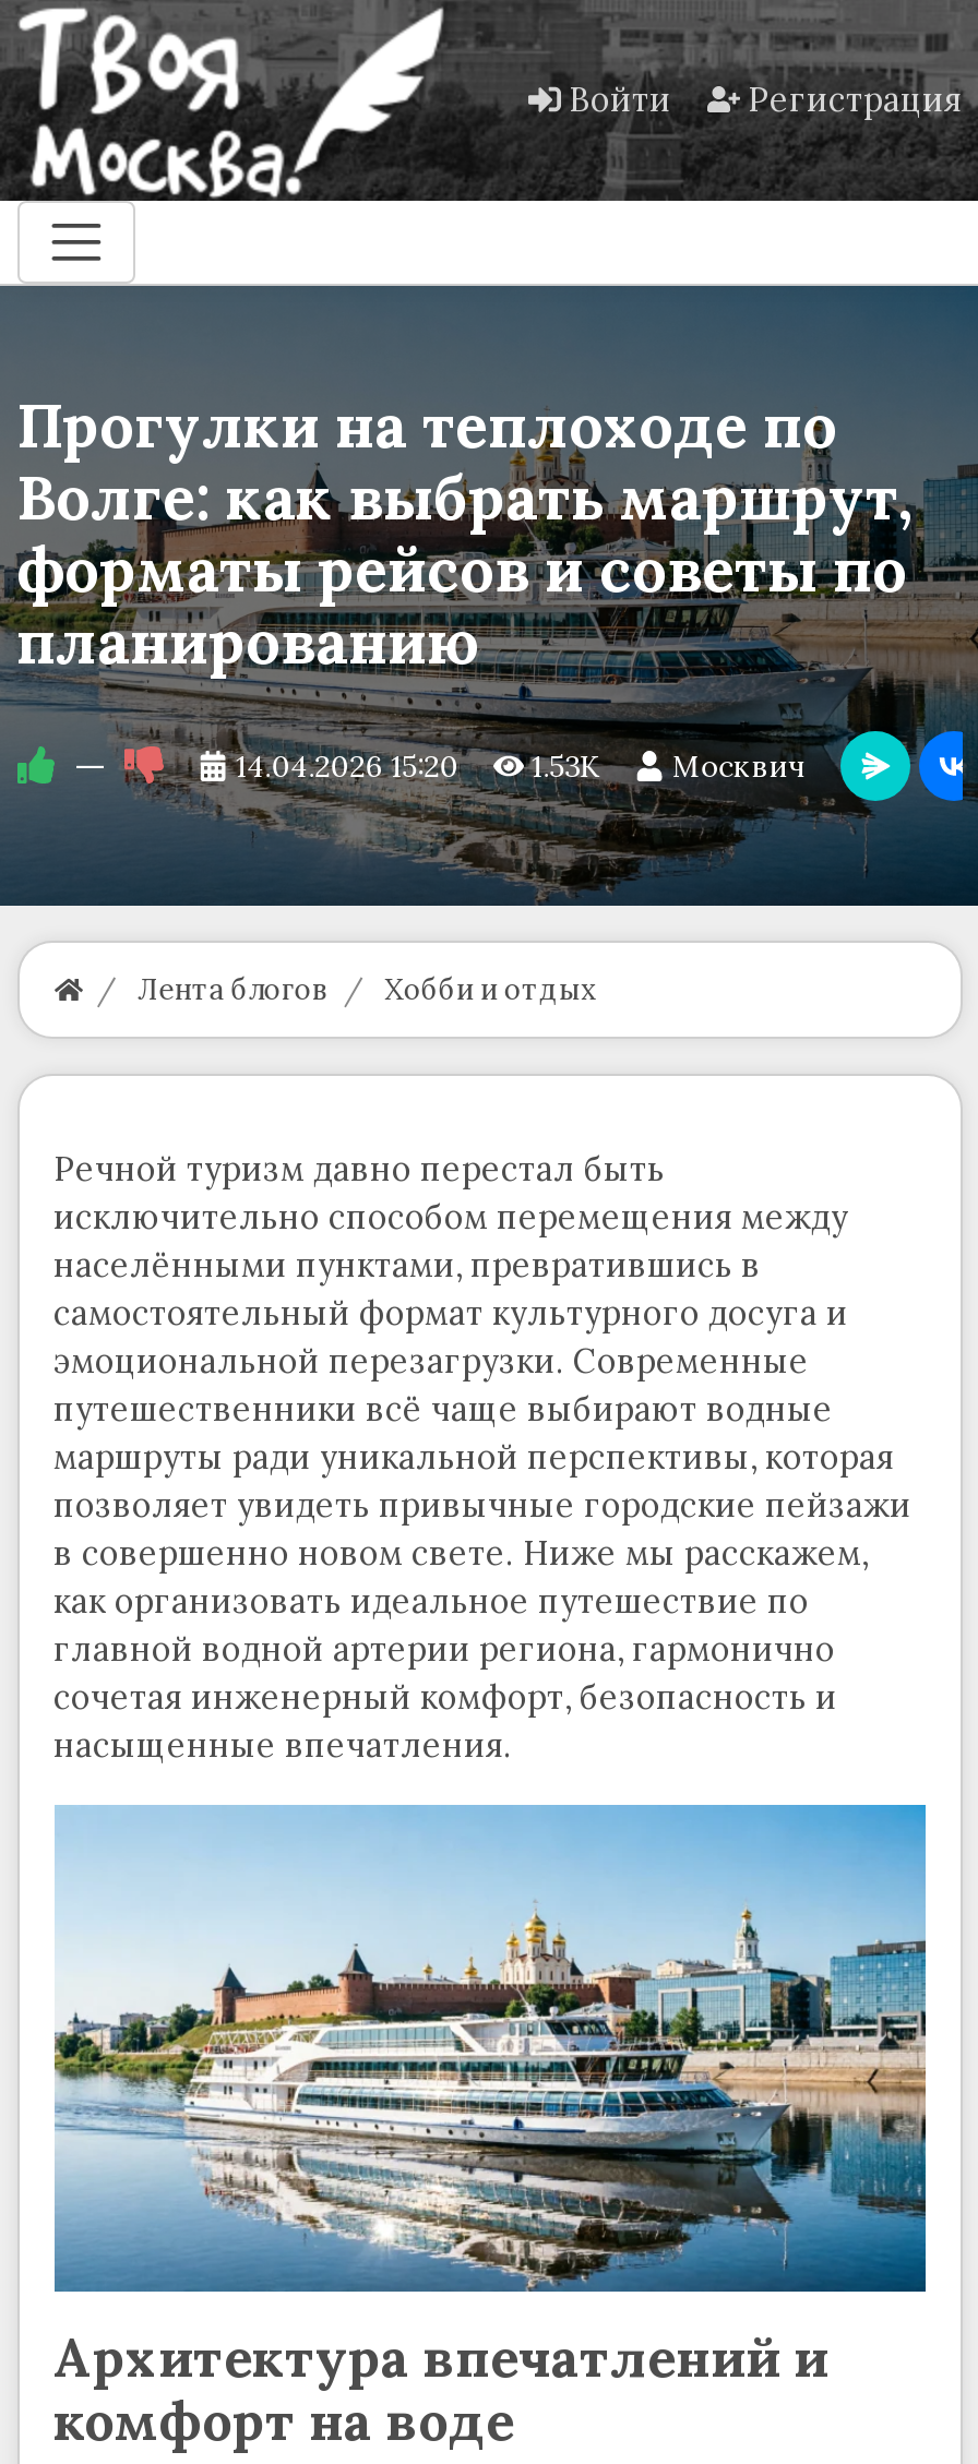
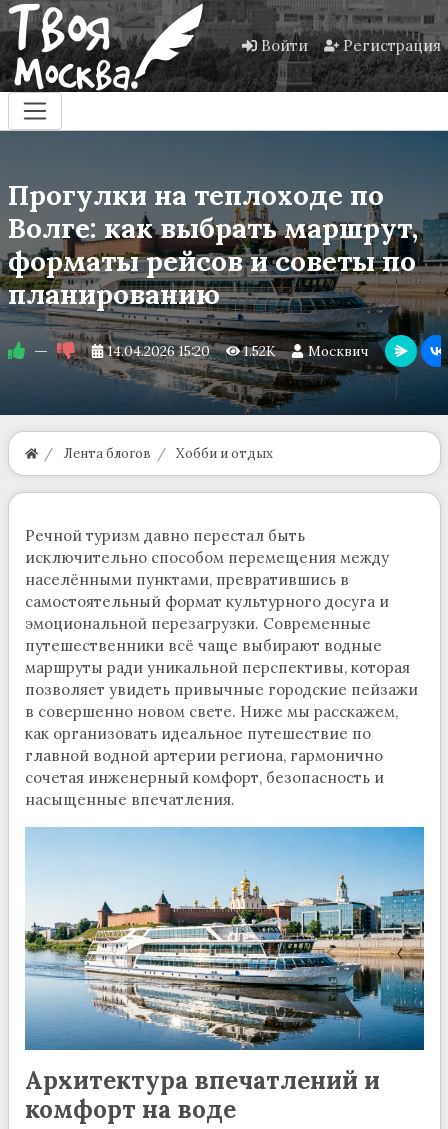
[236,747,806,786] 14.04.2026 15:20 1.53K Москвич -> [108,342,369,360] 14.04.2026 15:20 1.52K Москвич

